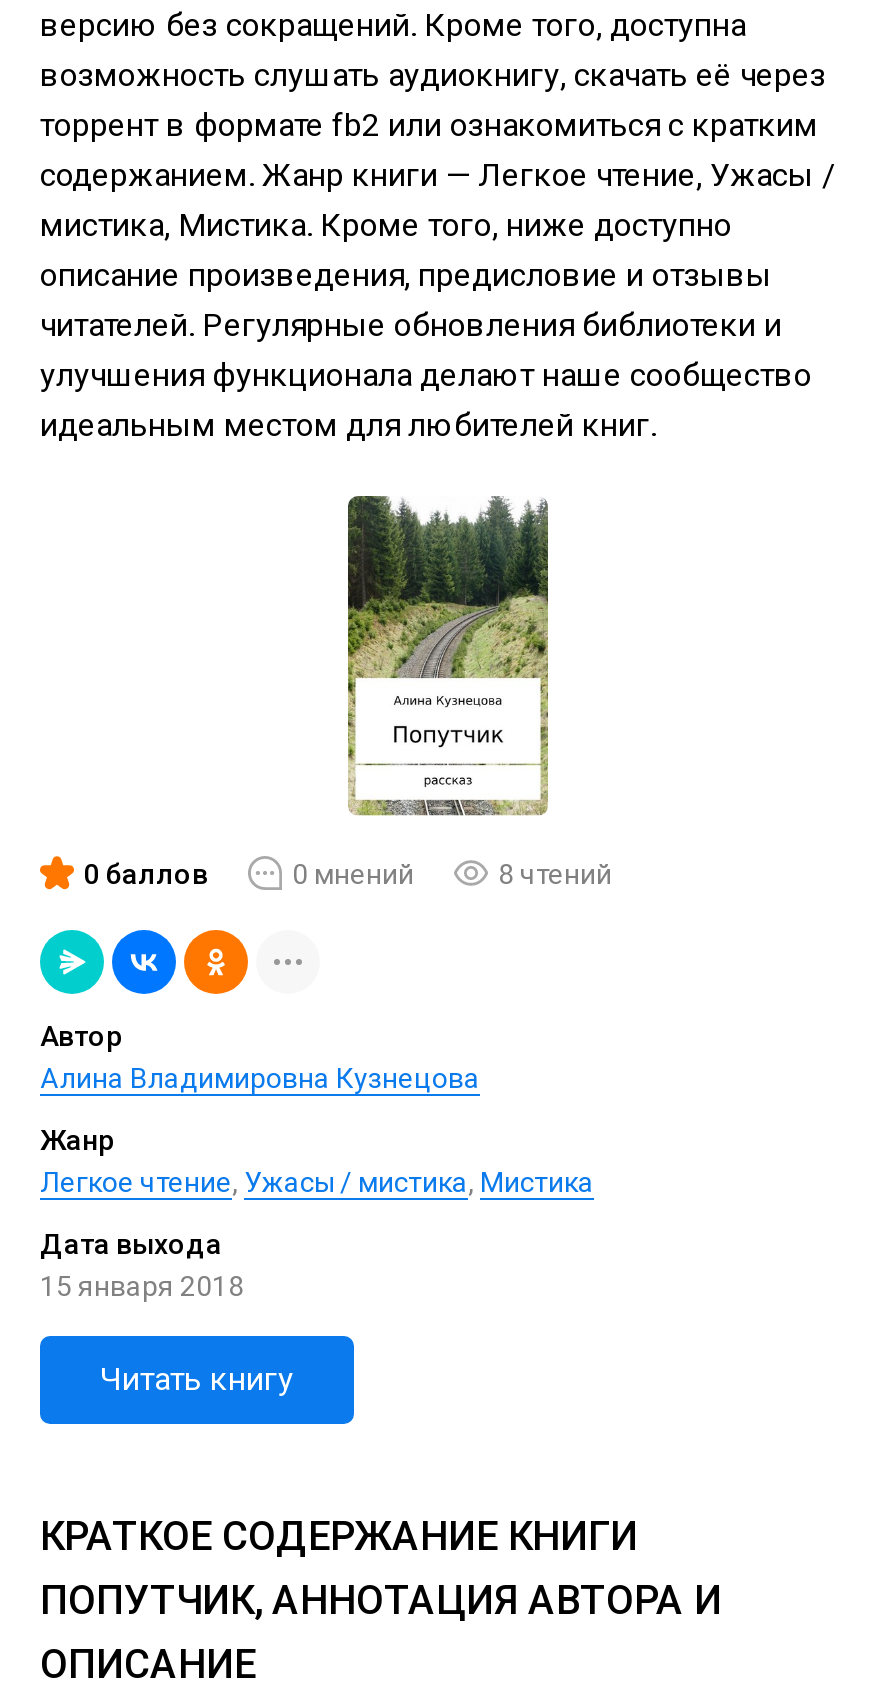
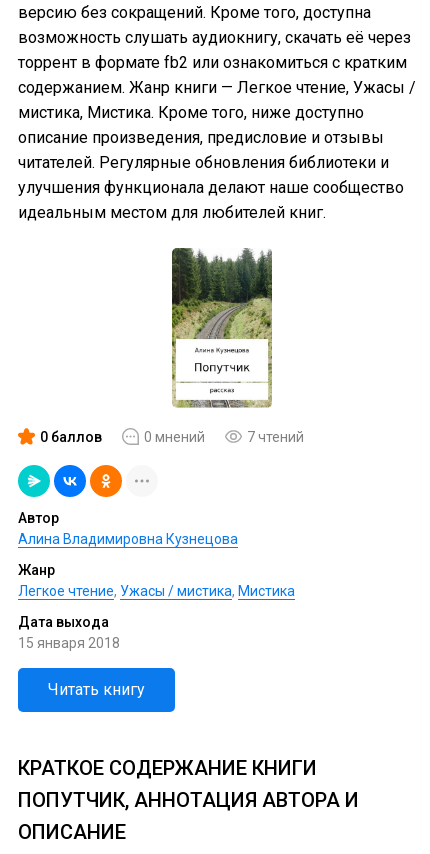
[498,857,612,889] 8 чтений -> [247,428,304,444] 7 чтений

